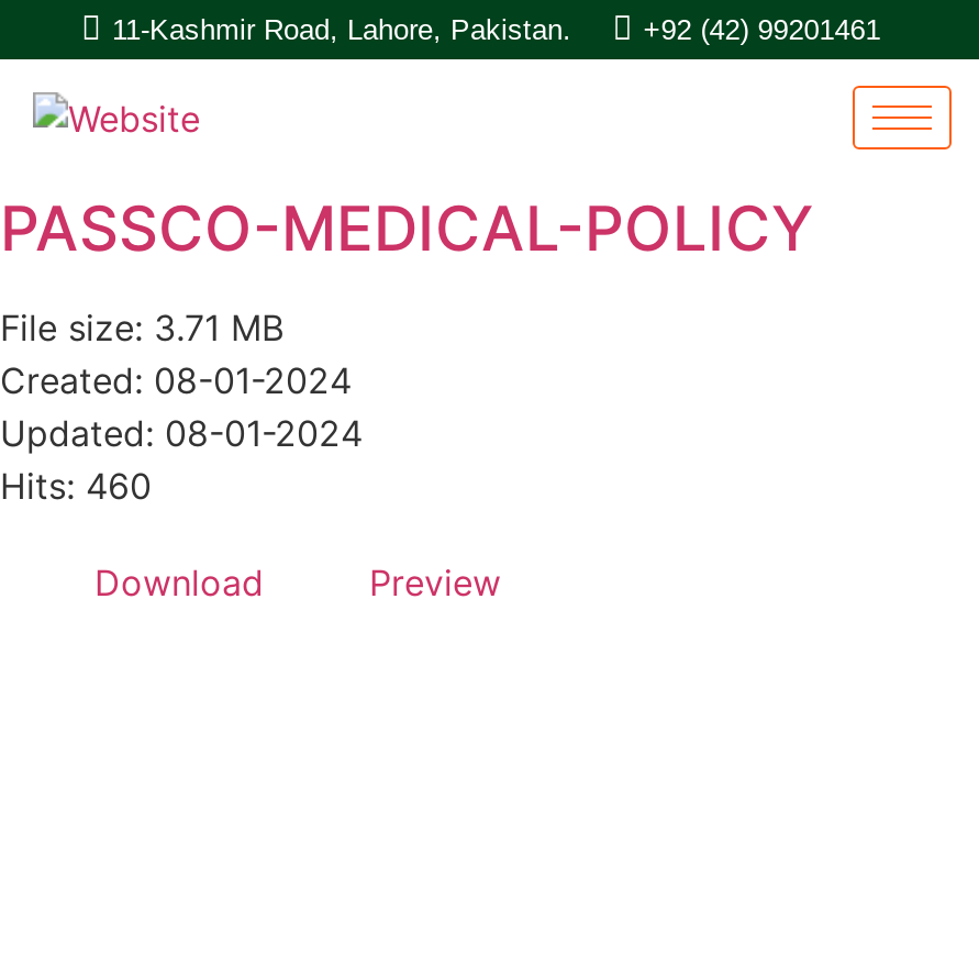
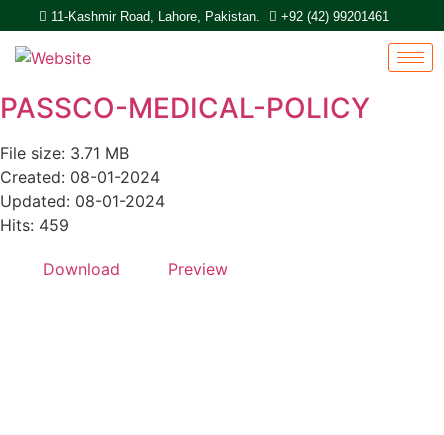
[0,464,152,508] Hits: 460 -> [0,215,69,235] Hits: 459

